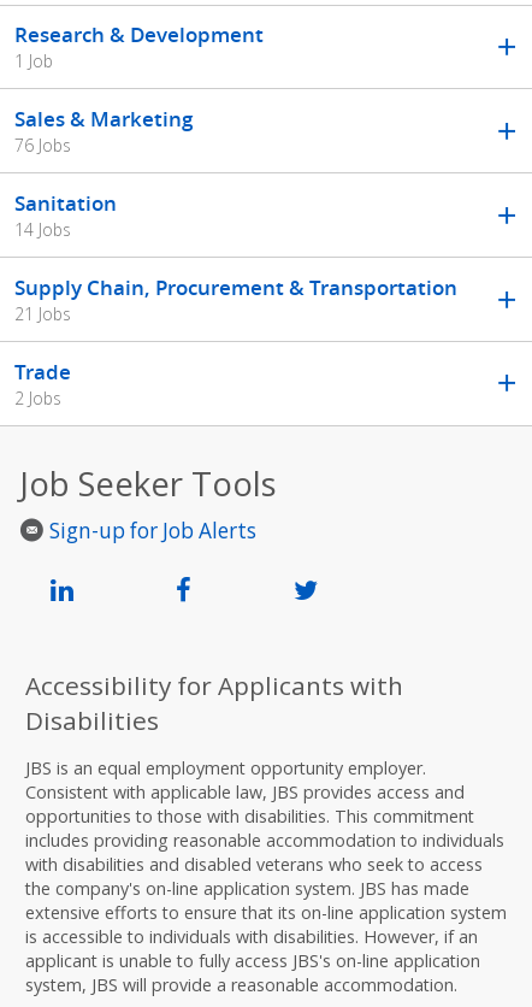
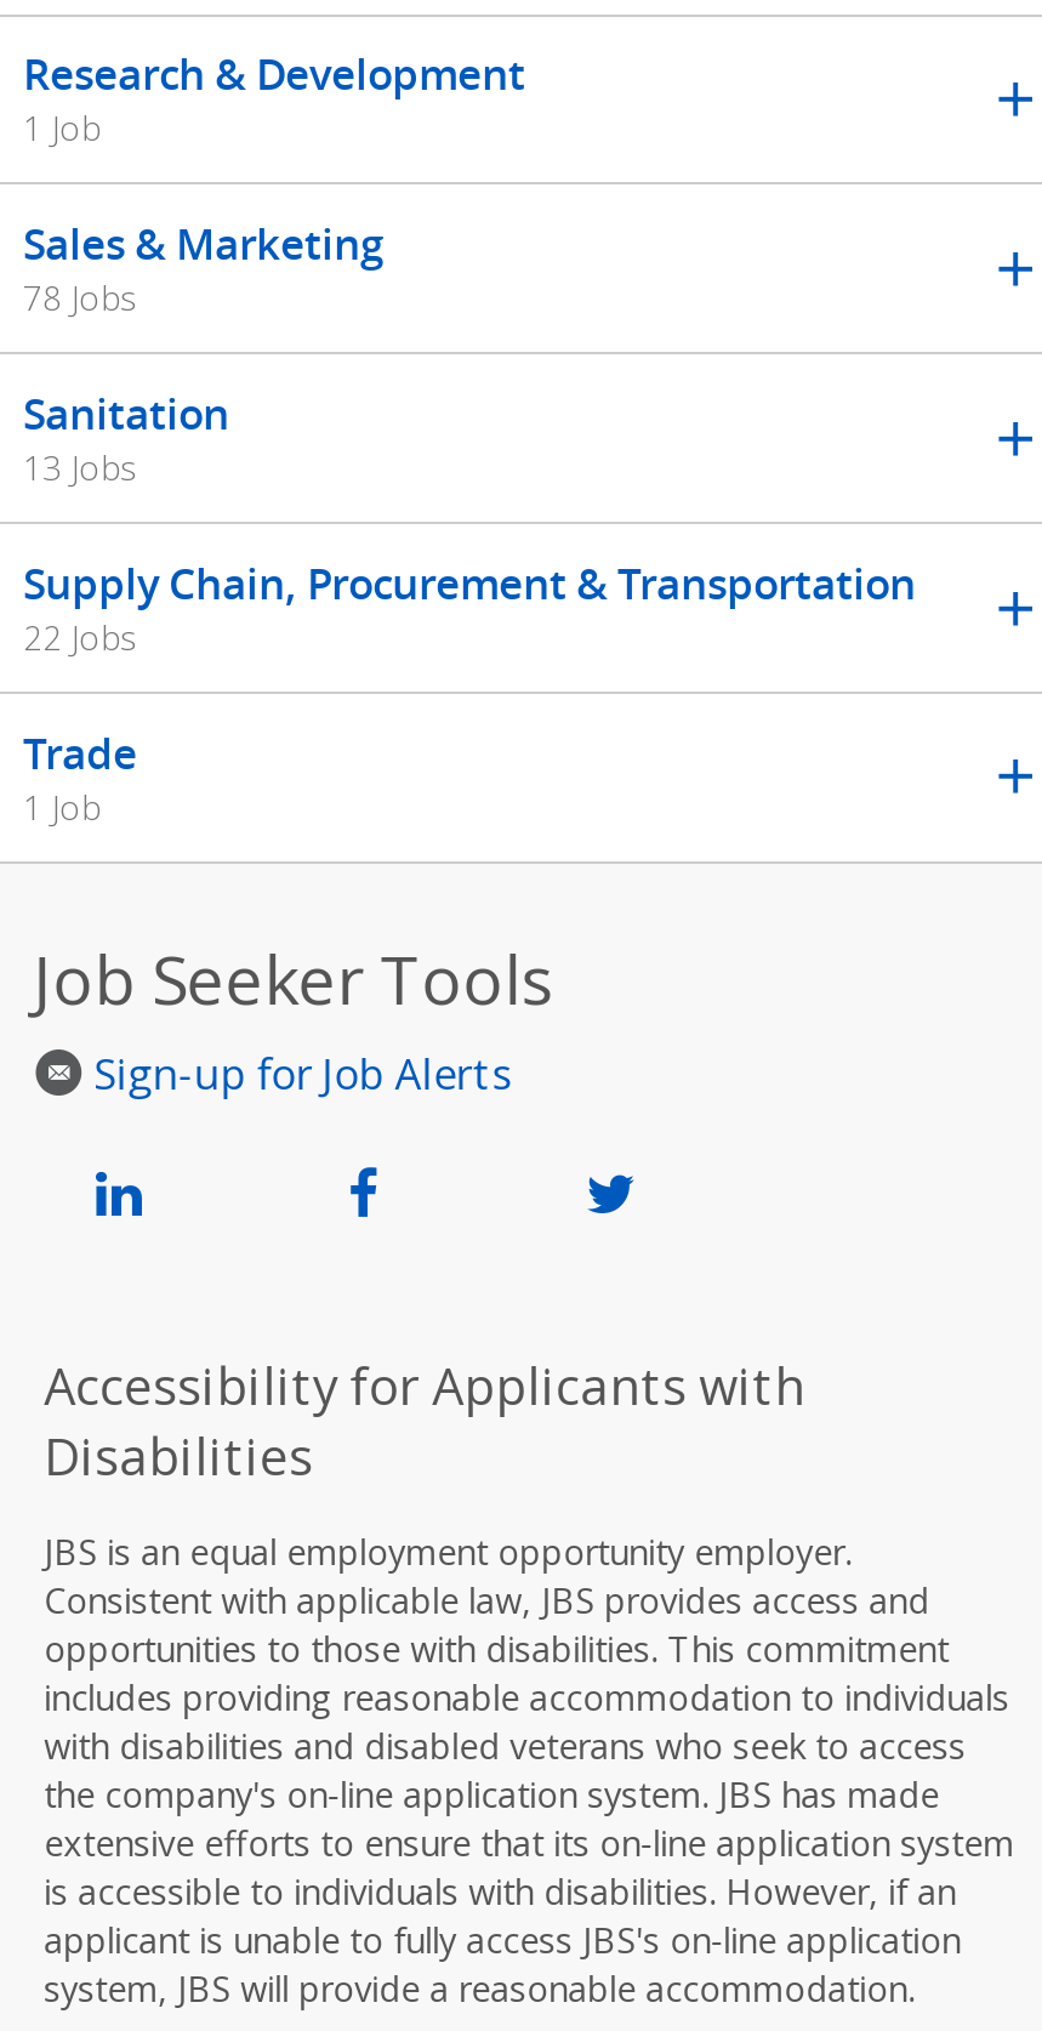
[14,134,71,157] 76 Jobs -> [23,275,137,321] 78 Jobs
[14,218,71,241] 14 Jobs -> [23,445,137,491] 13 Jobs
[14,303,71,325] 21 Jobs -> [23,614,137,660] 22 Jobs
[14,387,61,410] 2 Jobs -> [23,784,101,830] 1 Job

